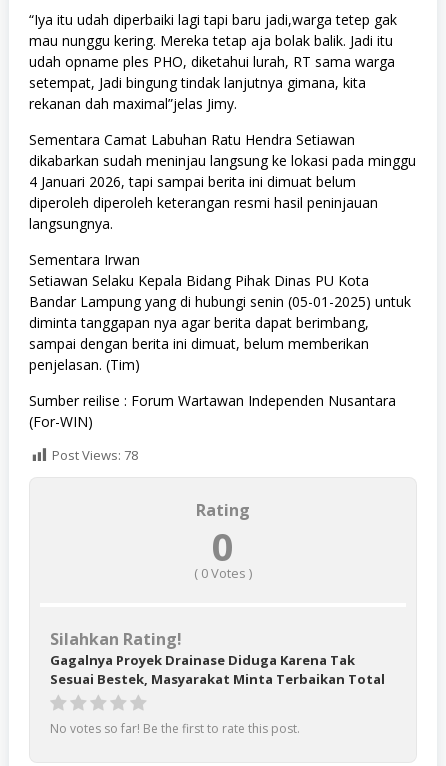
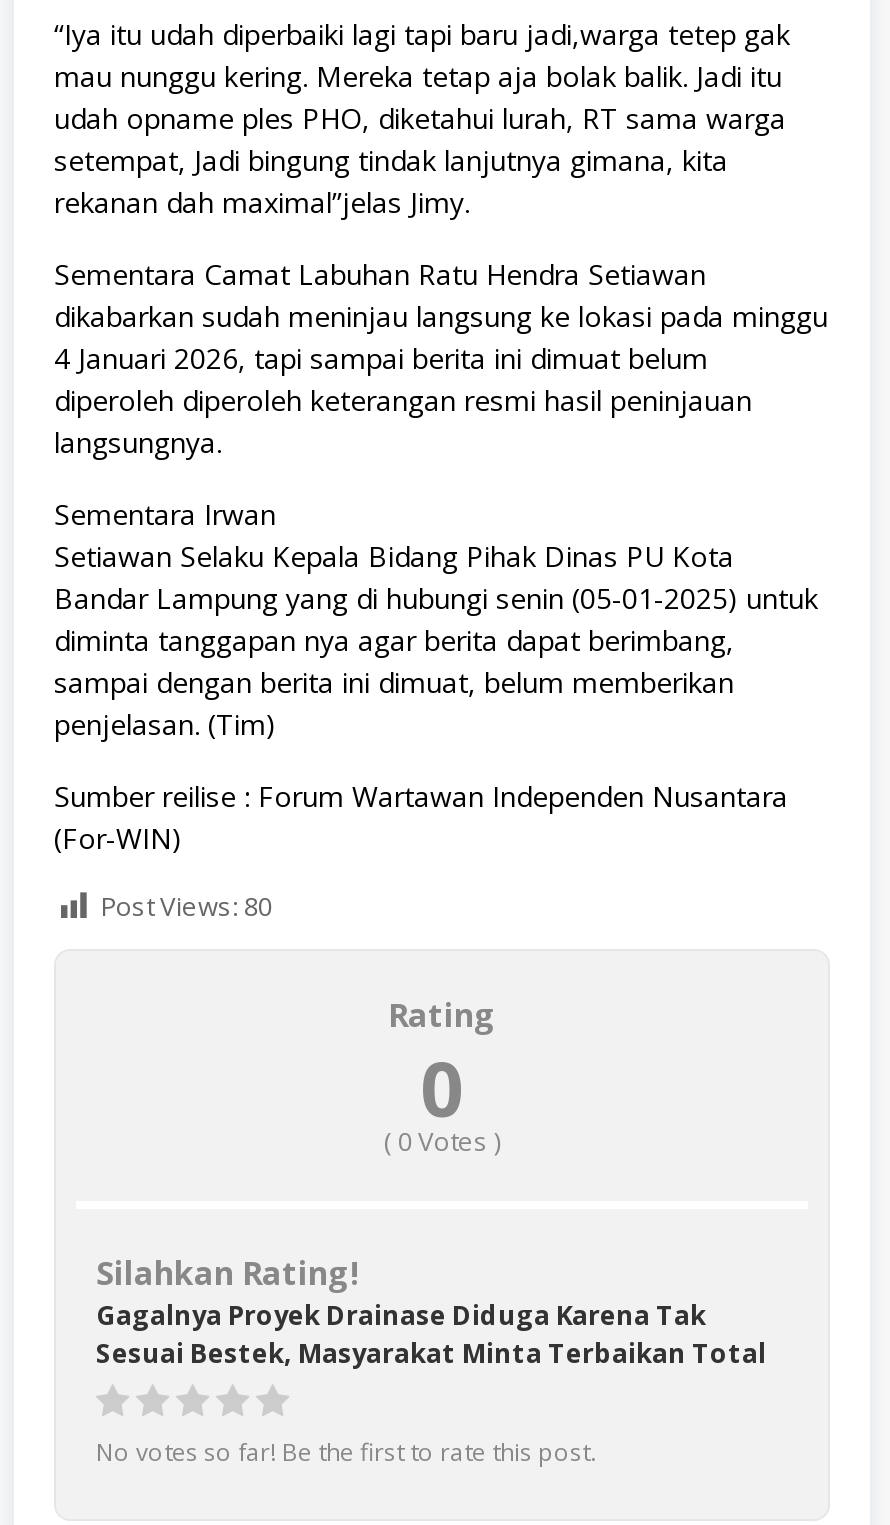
[52,447,138,465] Post Views: 78 -> [100,888,272,924] Post Views: 80

